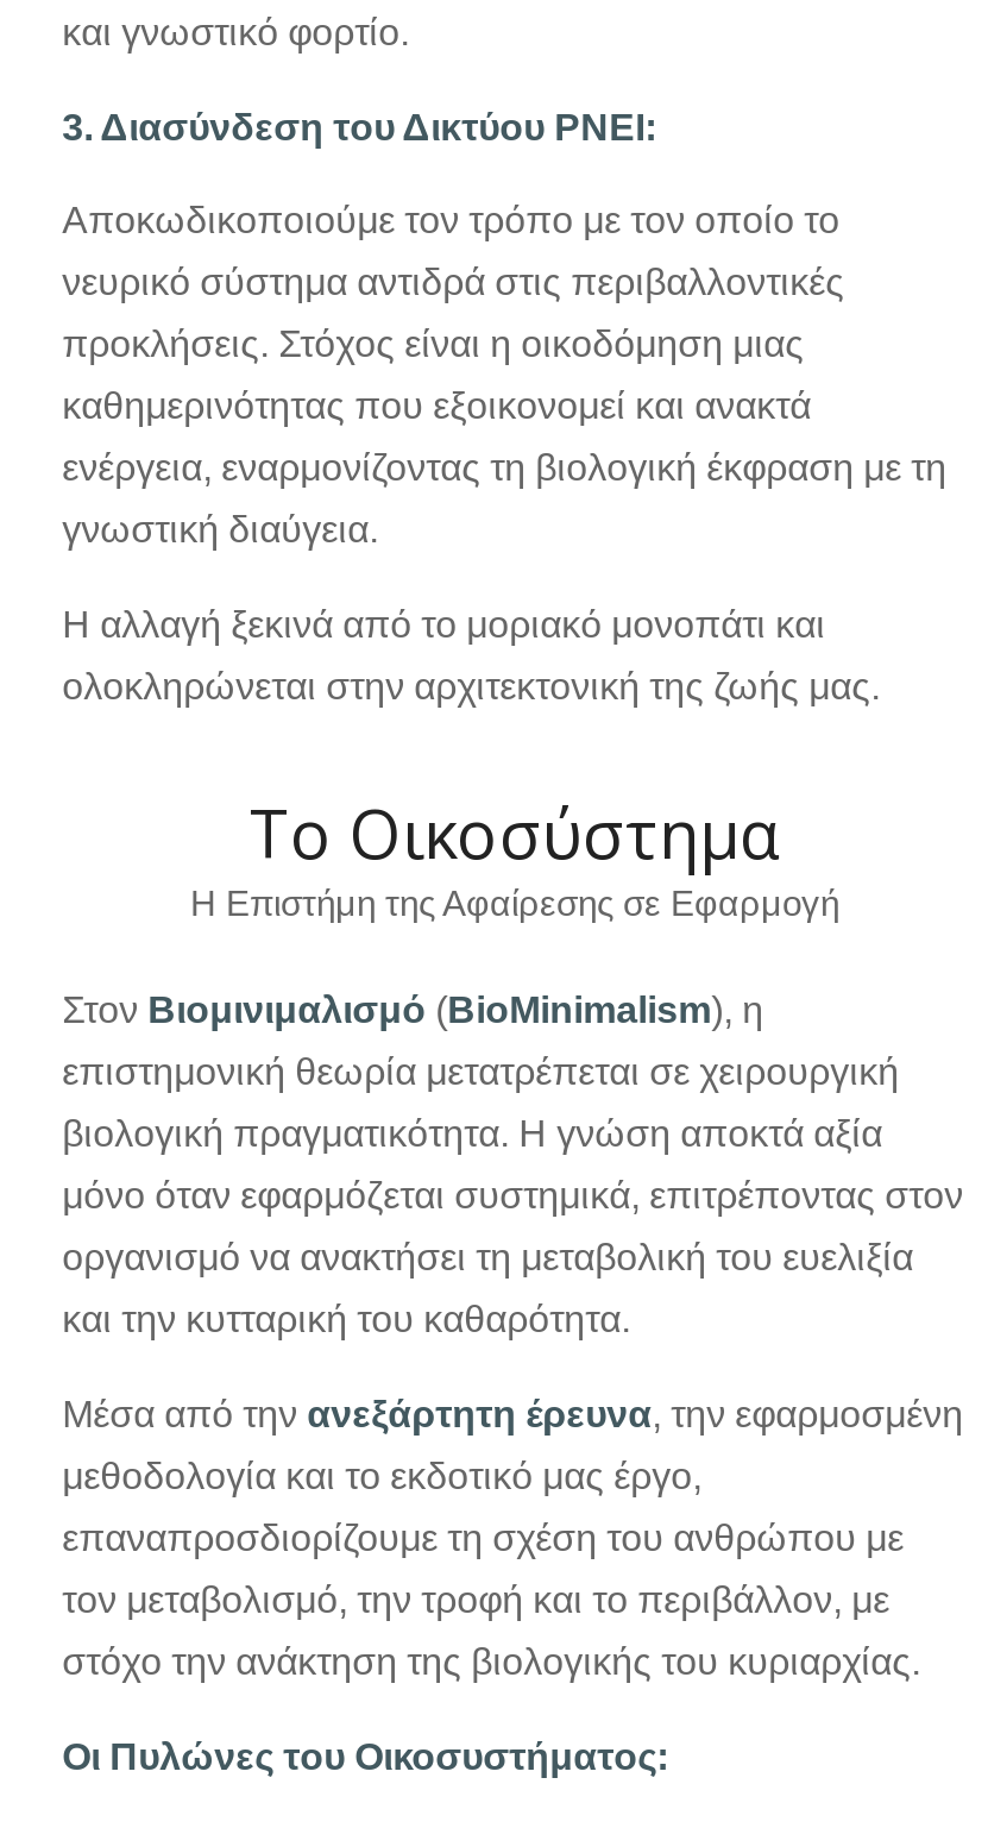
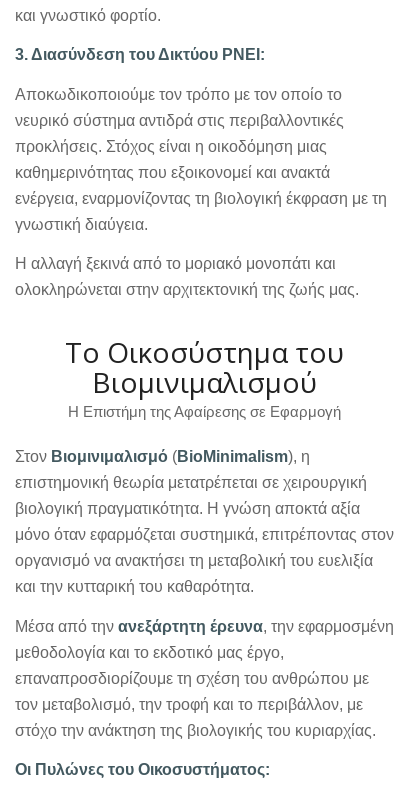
[250,789,780,879] Το Οικοσύστημα -> [65,333,344,401] Το Οικοσύστημα του | Βιομινιμαλισμού

